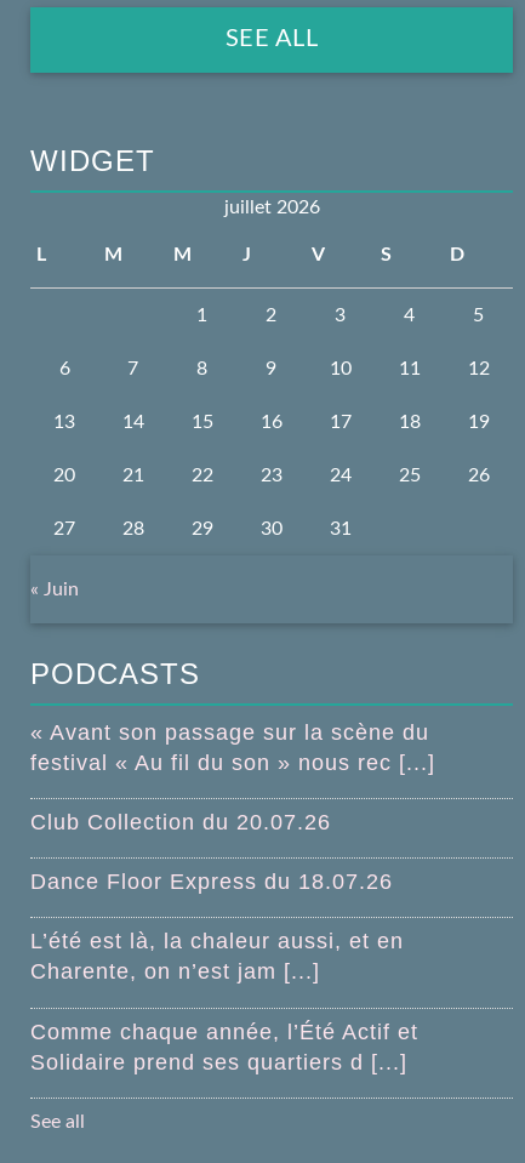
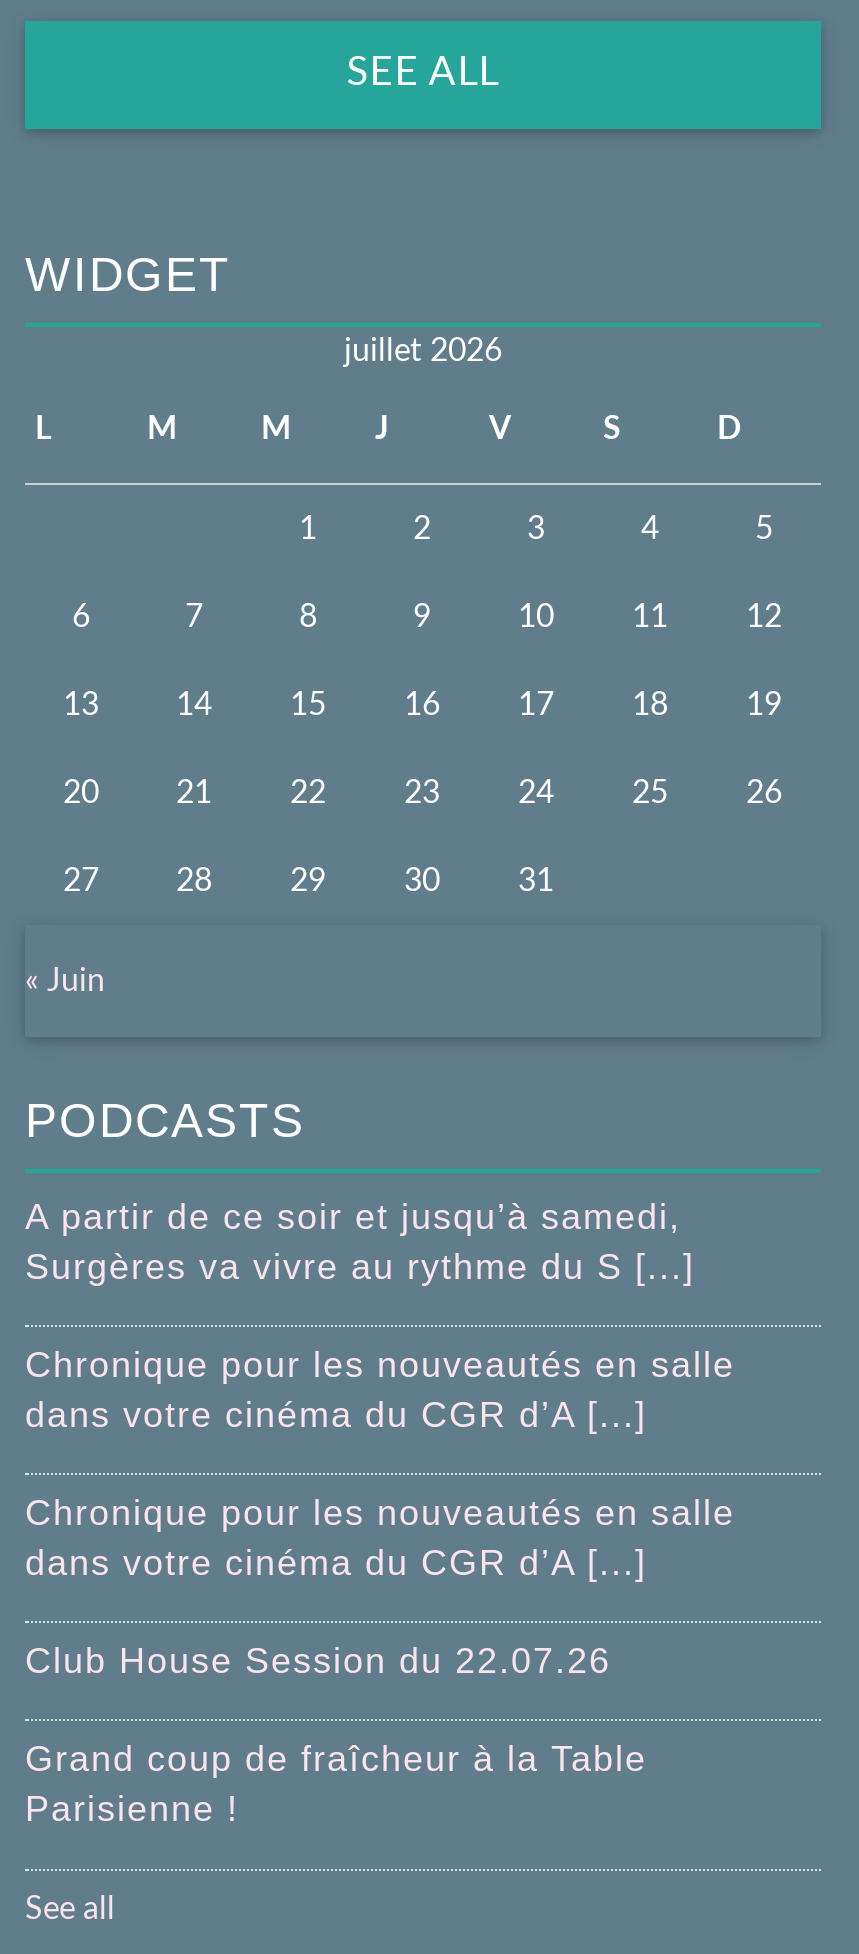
[30,720,435,775] « Avant son passage sur la scène du | festival « Au fil du son » nous rec [...] -> [25,1197,695,1287] A partir de ce soir et jusqu’à samedi, | Surgères va vivre au rythme du S [...]
[30,810,331,834] Club Collection du 20.07.26 -> [25,1345,735,1435] Chronique pour les nouveautés en salle | dans votre cinéma du CGR d’A [...]
[30,870,393,894] Dance Floor Express du 18.07.26 -> [25,1493,735,1583] Chronique pour les nouveautés en salle | dans votre cinéma du CGR d’A [...]
[30,929,404,984] L’été est là, la chaleur aussi, et en | Charente, on n’est jam [...] -> [25,1642,611,1682] Club House Session du 22.07.26
[30,1019,418,1074] Comme chaque année, l’Été Actif et | Solidaire prend ses quartiers d [...] -> [25,1740,647,1830] Grand coup de fraîcheur à la Table | Parisienne !

